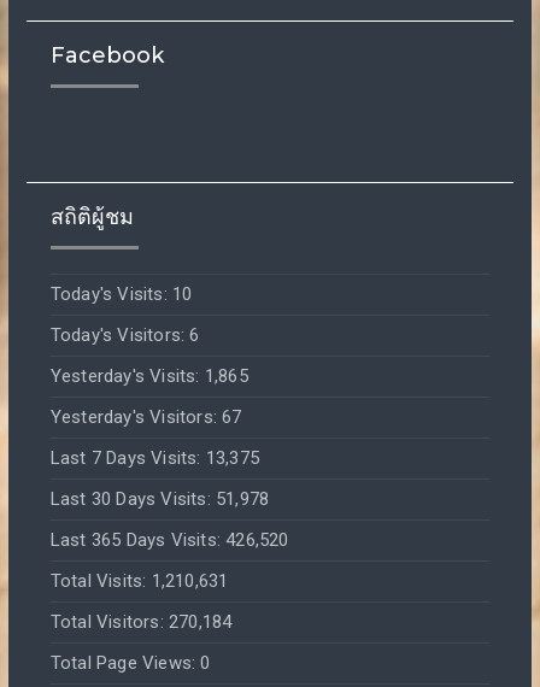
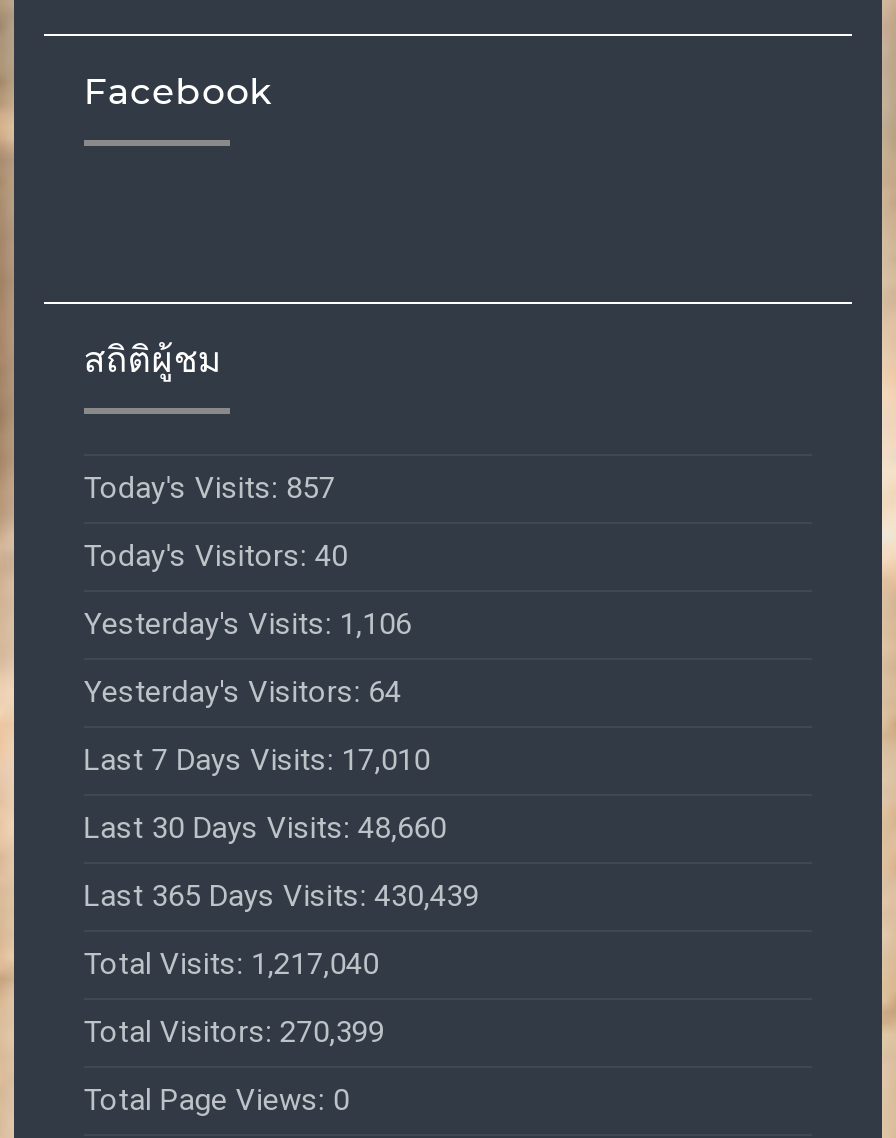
[50,283,192,305] Today's Visits: 10 -> [83,469,335,505] Today's Visits: 857
[50,324,199,346] Today's Visitors: 6 -> [83,537,347,573] Today's Visitors: 40
[50,365,248,387] Yesterday's Visits: 1,865 -> [83,605,411,641] Yesterday's Visits: 1,106
[50,406,242,428] Yesterday's Visitors: 67 -> [83,673,401,709] Yesterday's Visitors: 64
[50,447,259,468] Last 7 Days Visits: 13,375 -> [83,741,430,777] Last 7 Days Visits: 17,010
[50,488,269,509] Last 30 Days Visits: 51,978 -> [83,809,446,845] Last 30 Days Visits: 48,660
[50,529,289,550] Last 365 Days Visits: 426,520 -> [83,877,479,913] Last 365 Days Visits: 430,439
[50,570,228,591] Total Visits: 1,210,631 -> [83,945,379,981] Total Visits: 1,217,040
[50,611,232,632] Total Visitors: 270,184 -> [83,1013,385,1049] Total Visitors: 270,399

